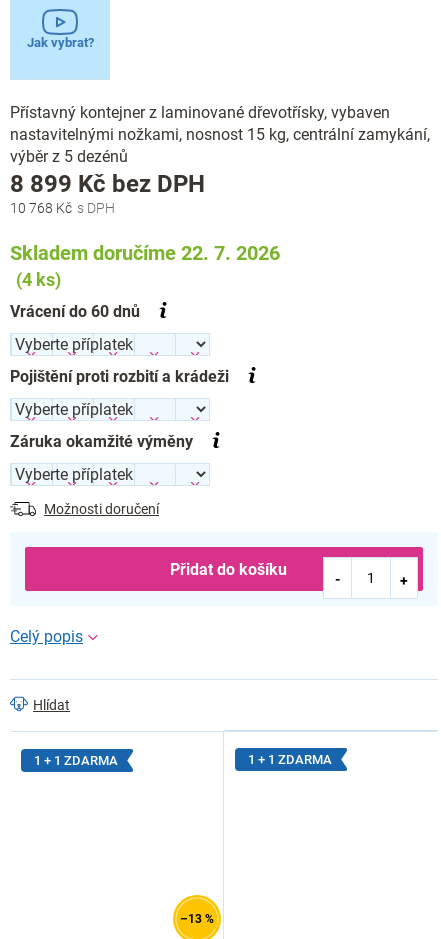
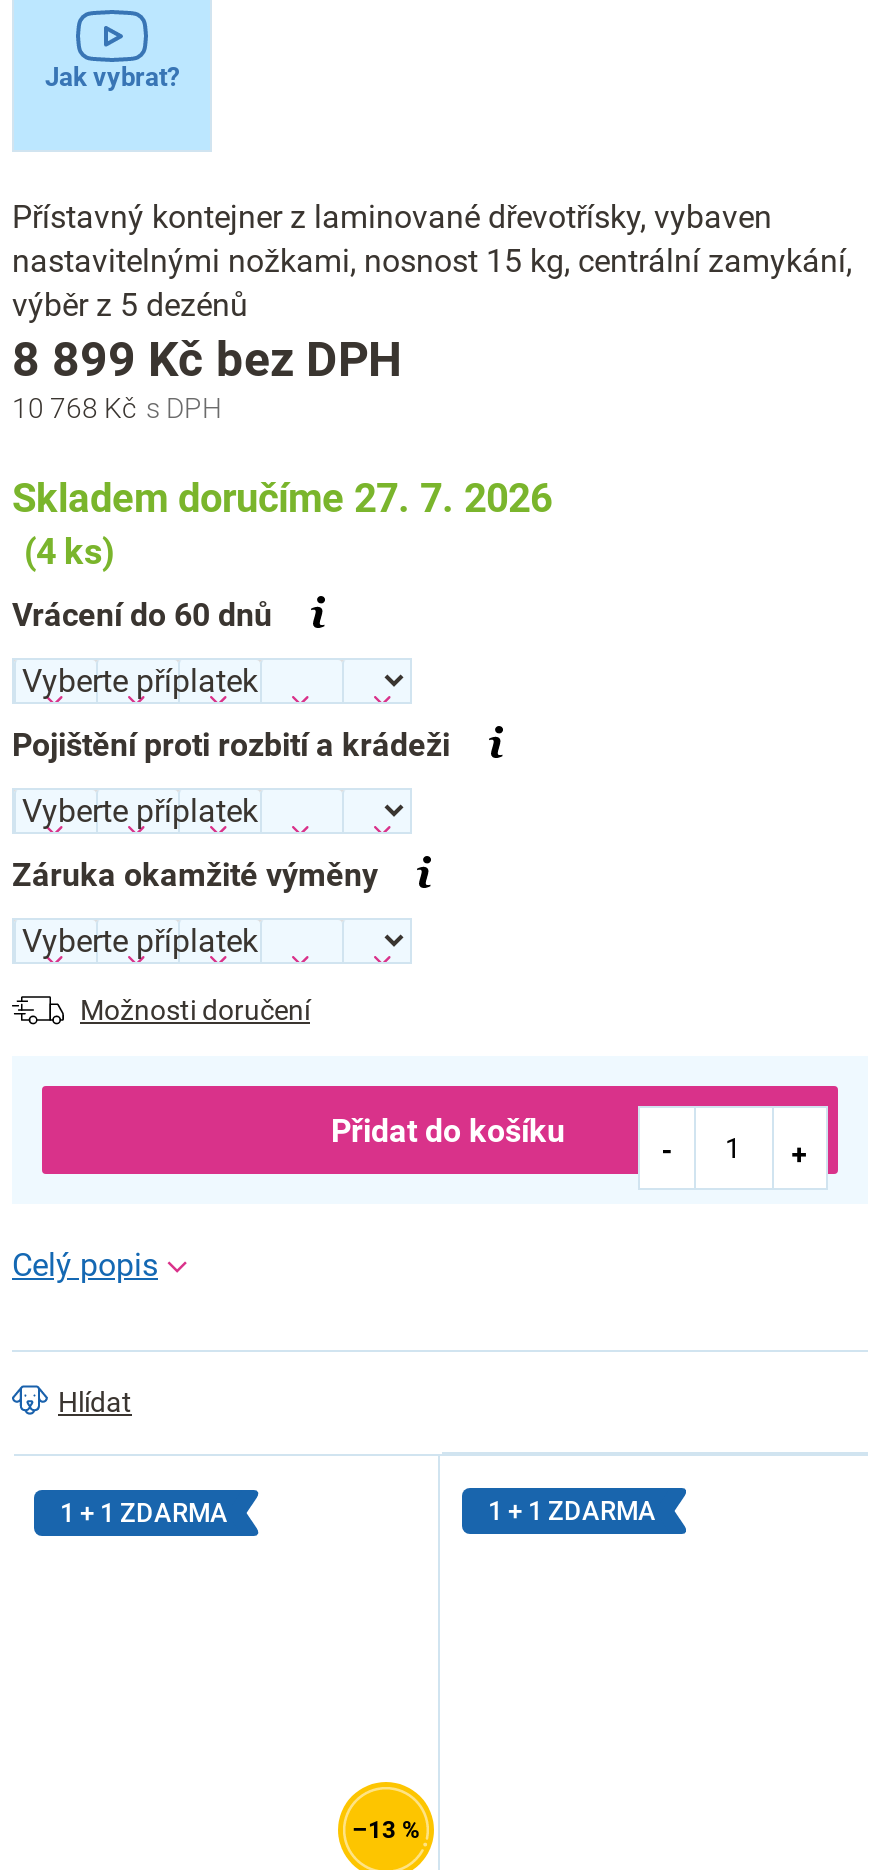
[10,241,280,265] Skladem doručíme 22. 7. 2026 -> [12,474,552,522] Skladem doručíme 27. 7. 2026

